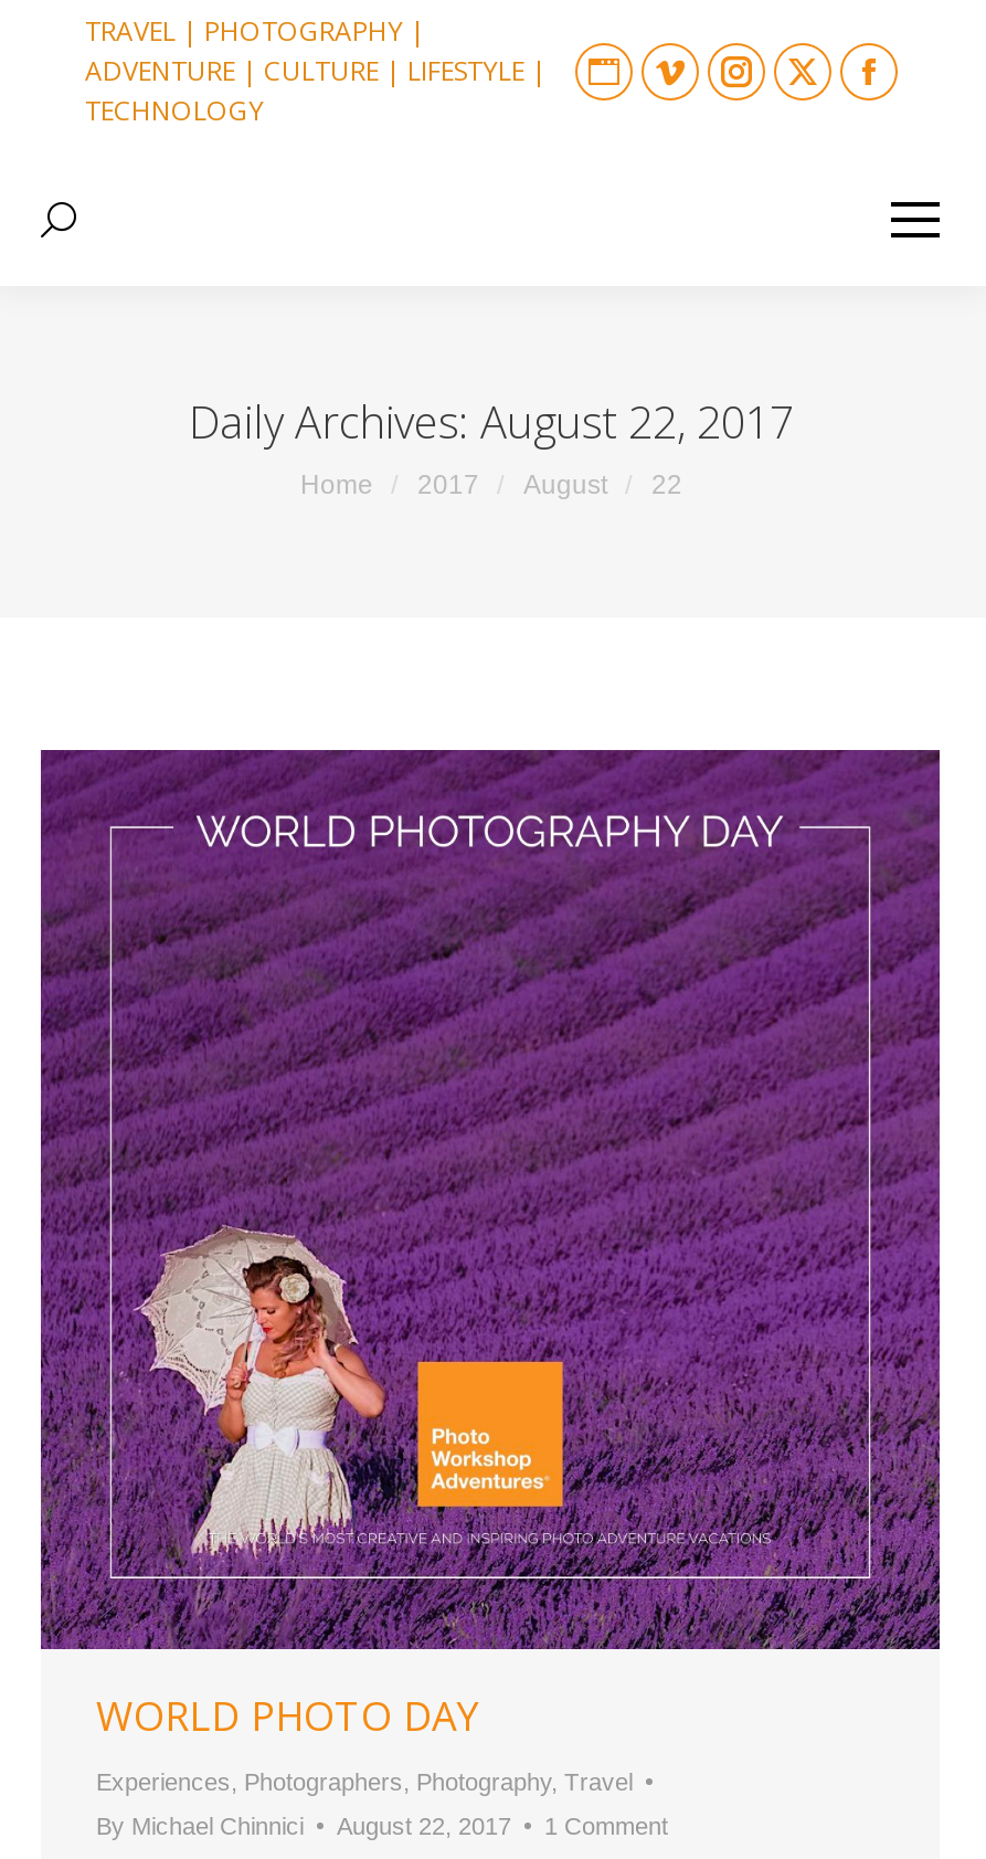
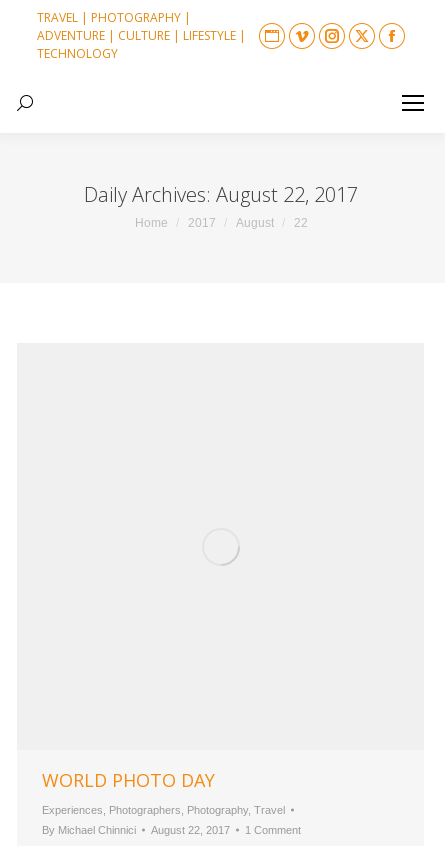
[39,748,942,1651] [image] -> none

